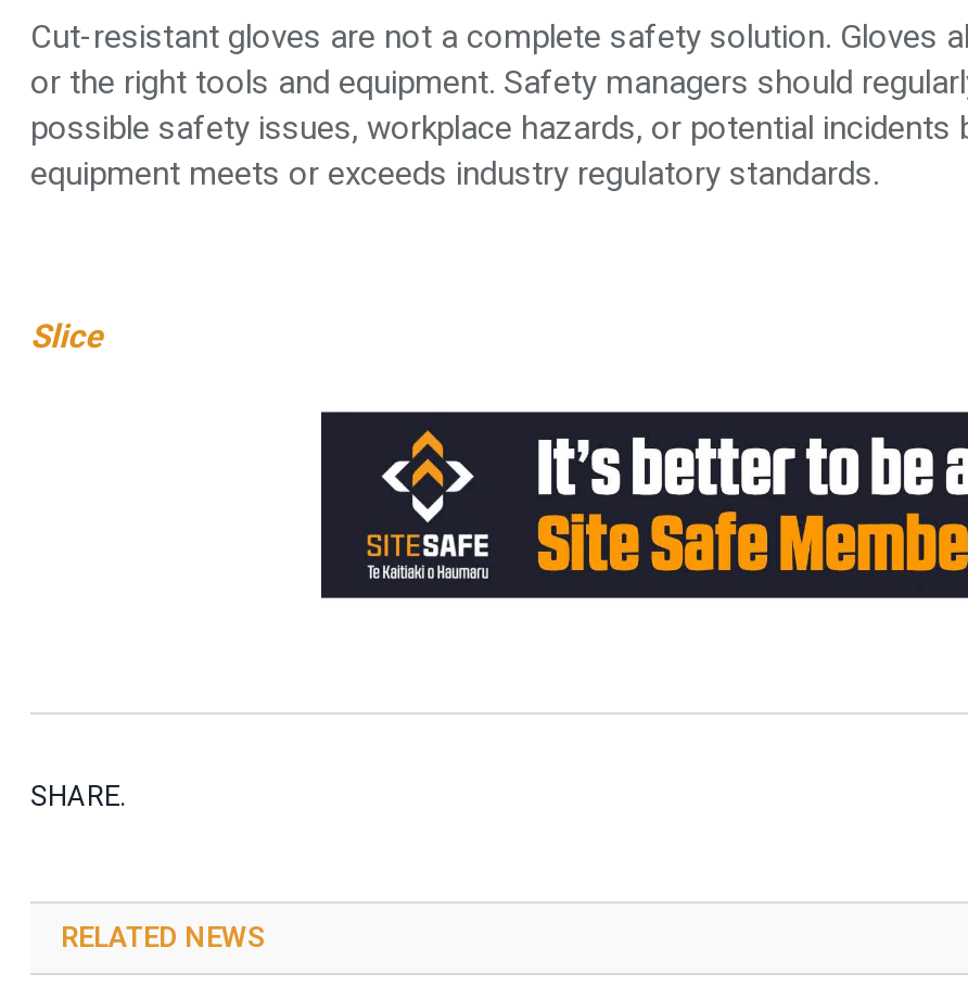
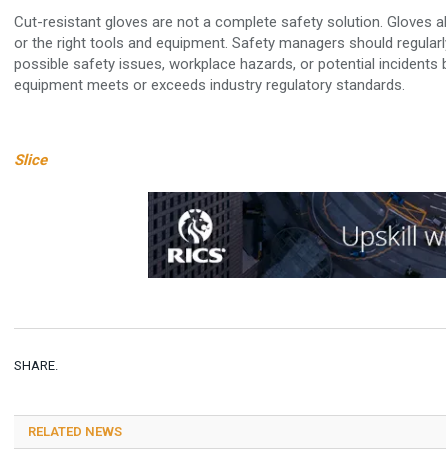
[321,410,961,602] [image] -> [148,191,443,279] [image]

